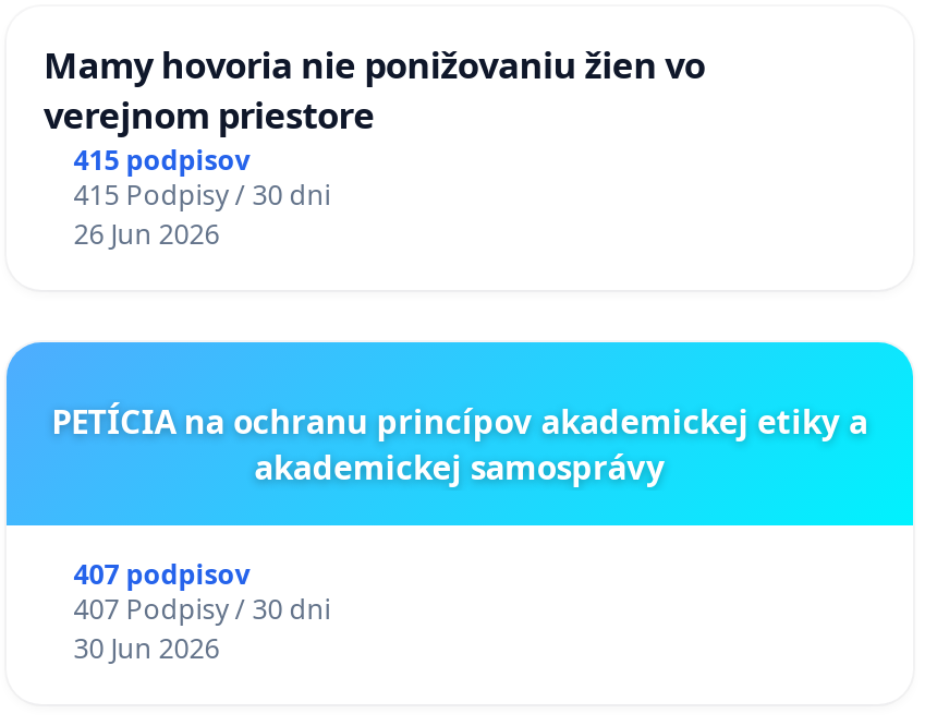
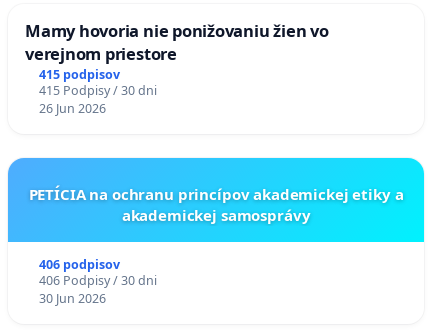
[74,556,250,593] 407 podpisov -> [39,256,120,273] 406 podpisov
[74,591,331,628] 407 Podpisy / 30 dni -> [39,272,157,289] 406 Podpisy / 30 dni

